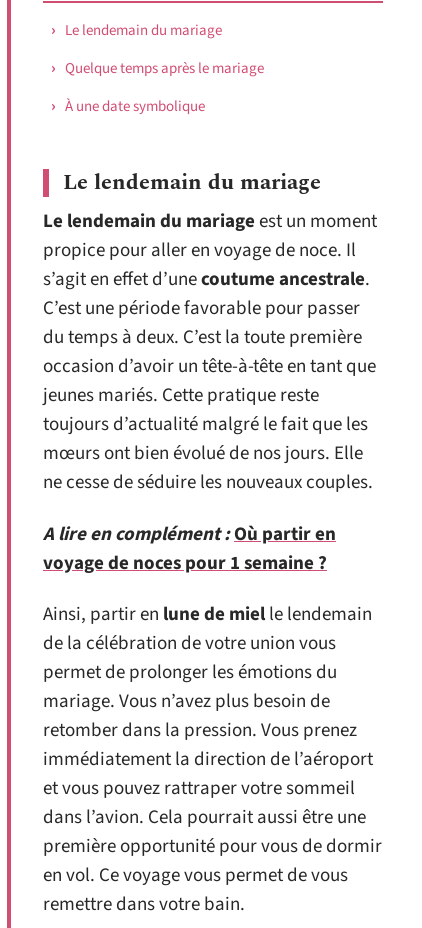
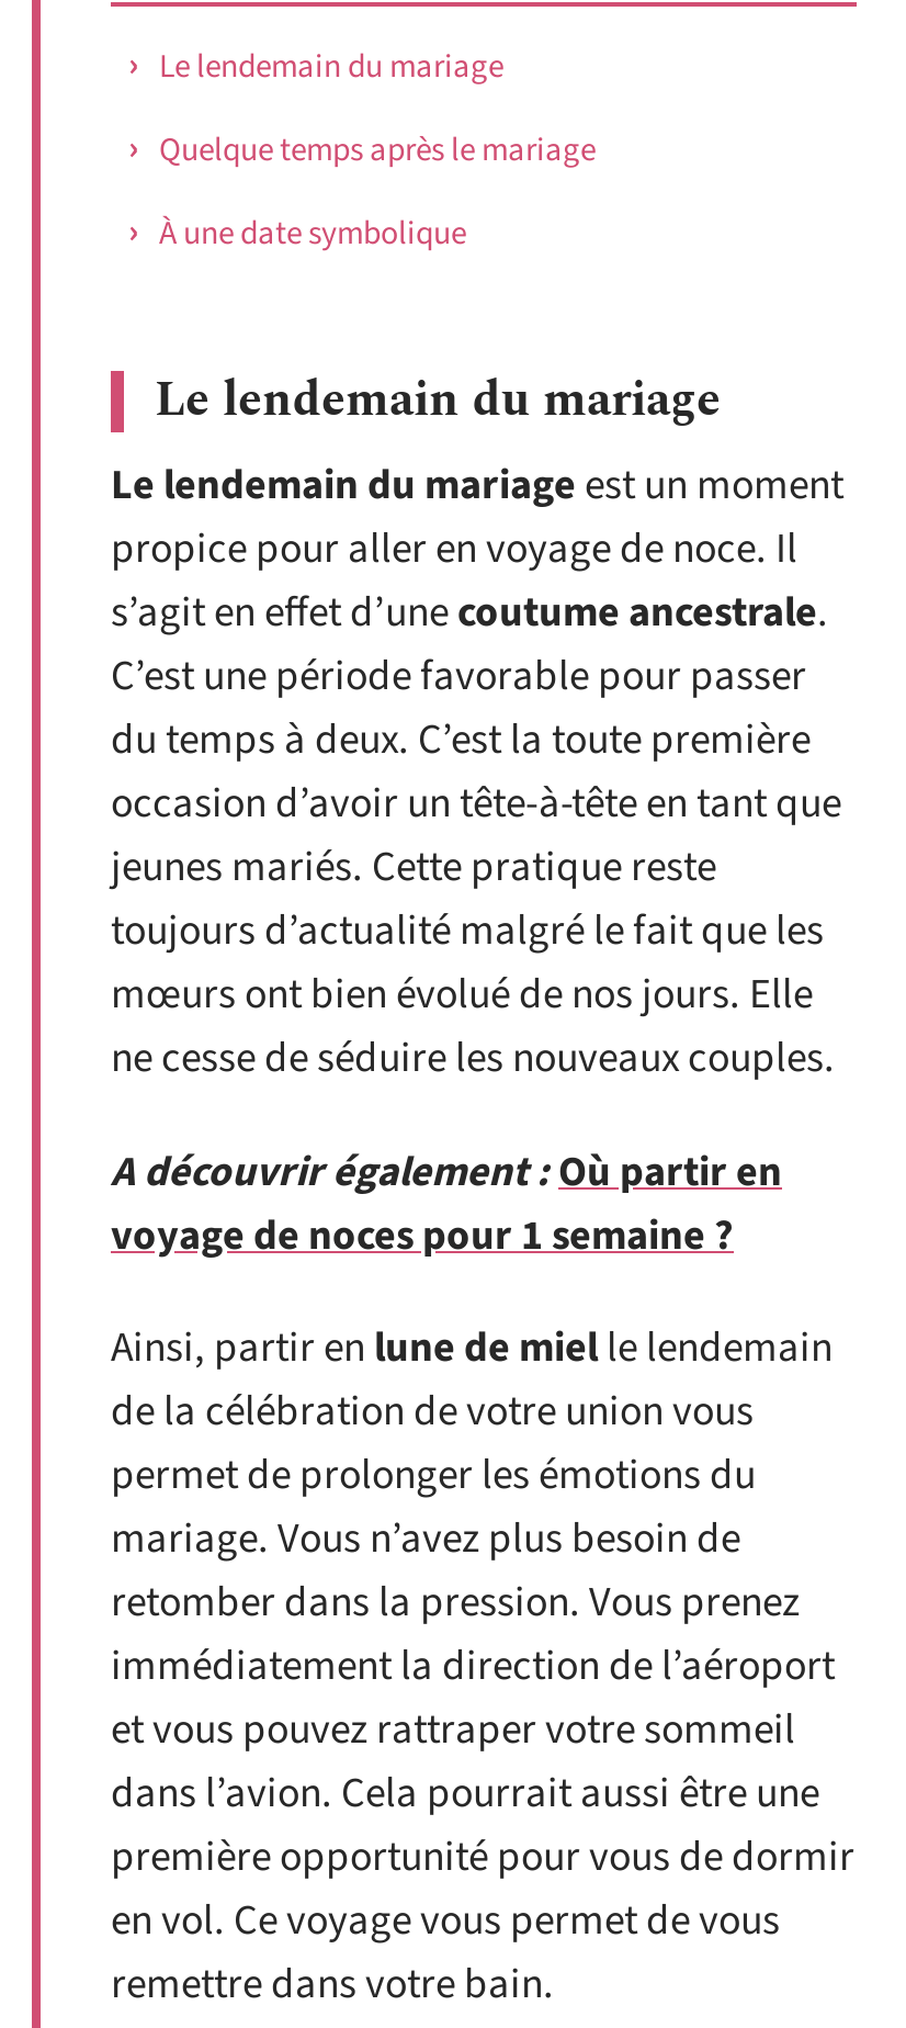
[43,520,336,547] A lire en complément : Où partir en -> [111,1142,782,1202] A découvrir également : Où partir en

